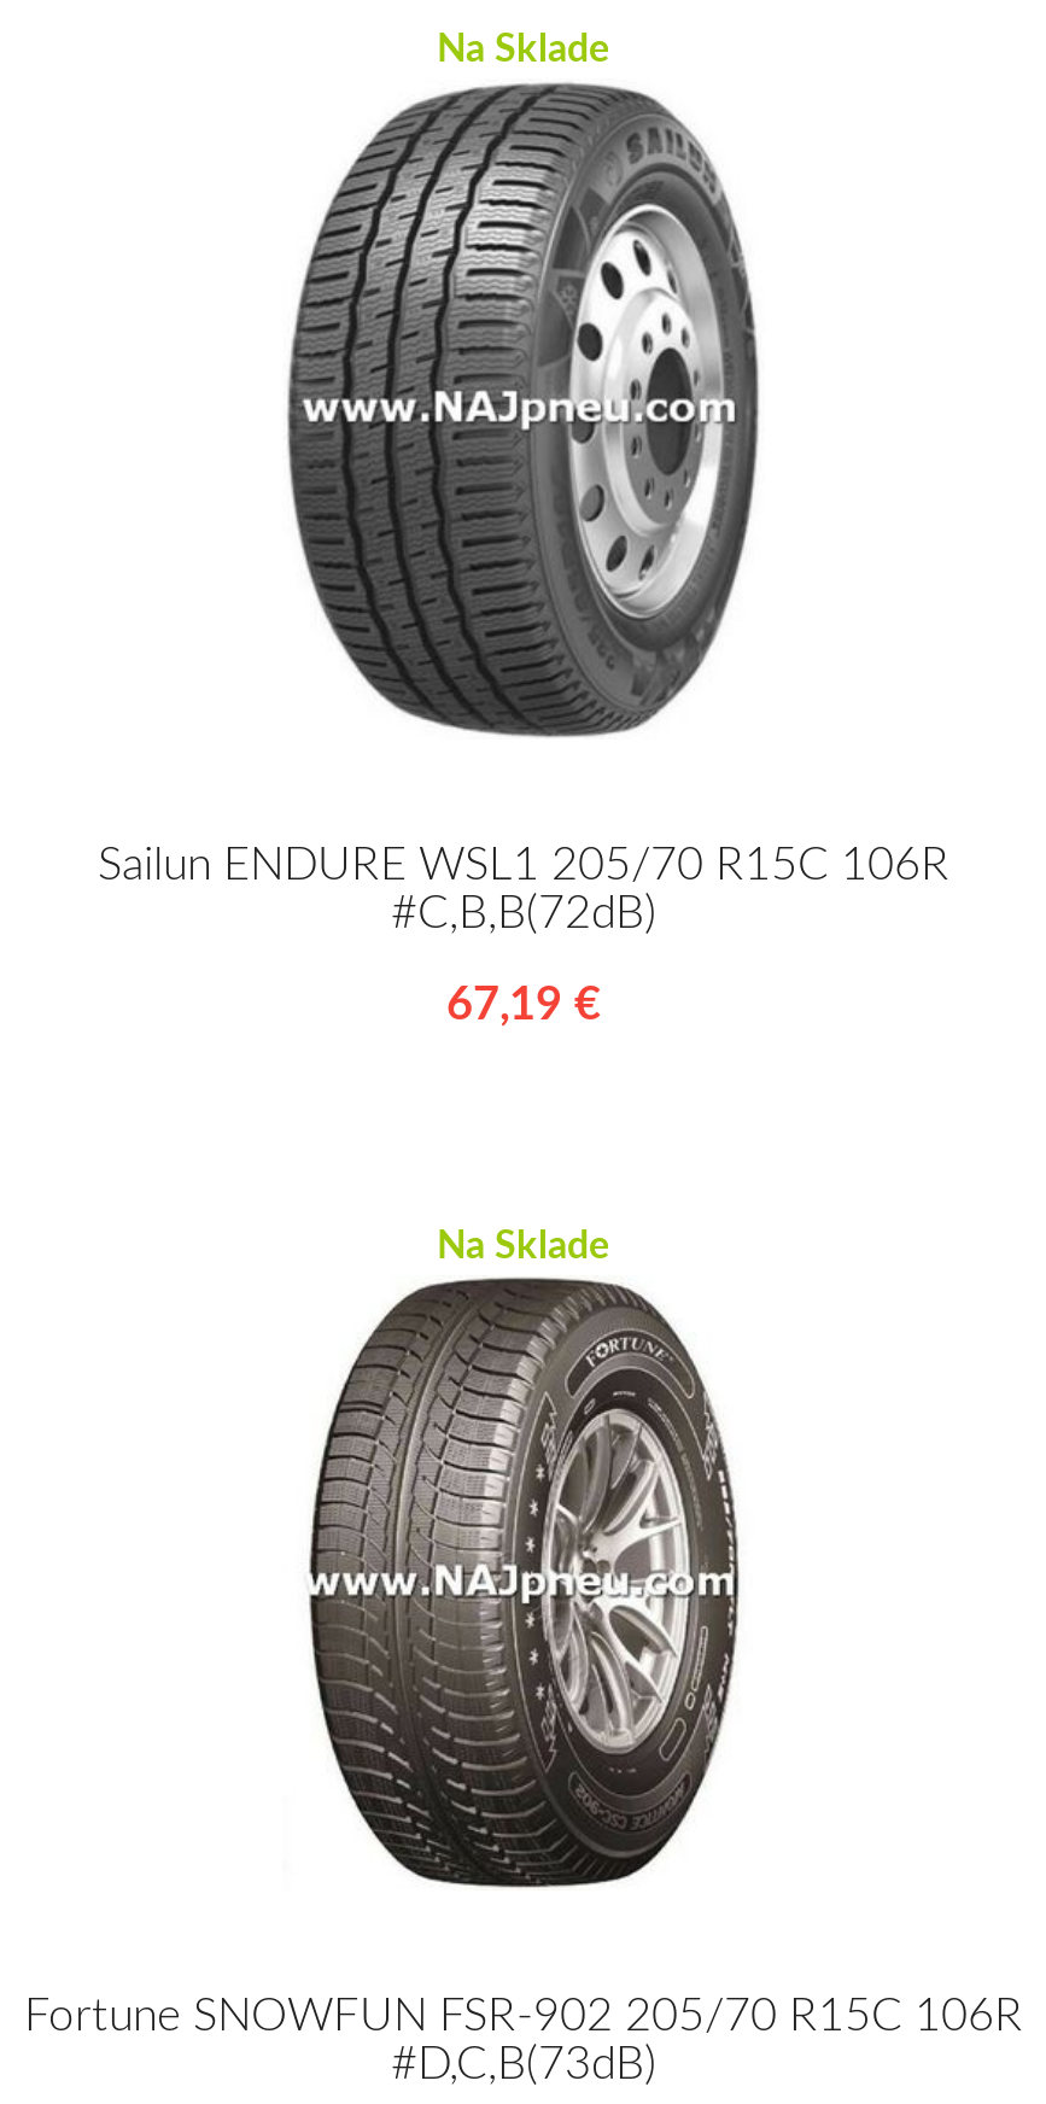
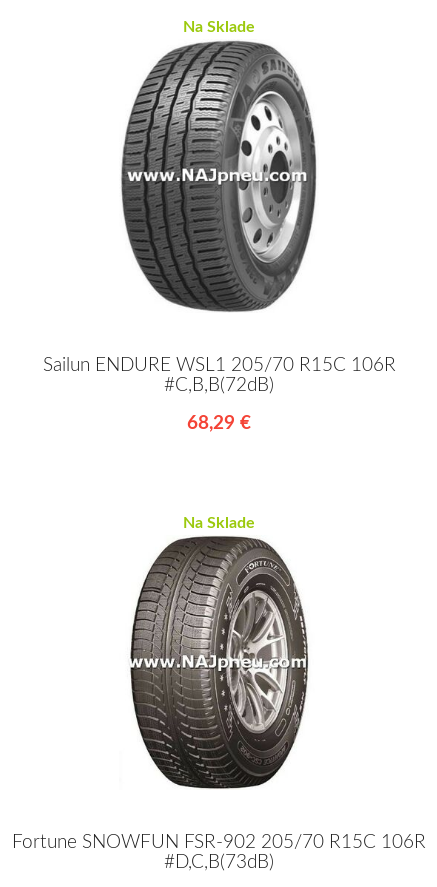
[446,983,601,1029] 67,19 € -> [187,414,251,433] 68,29 €

